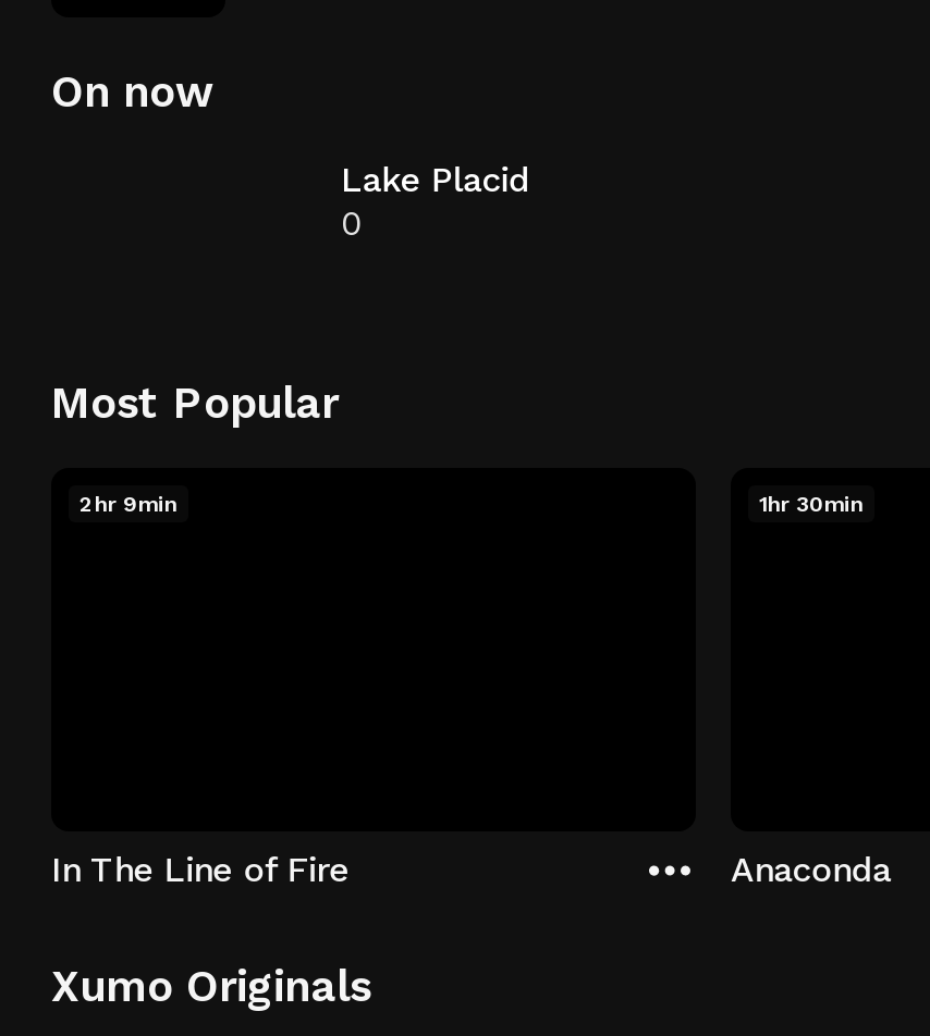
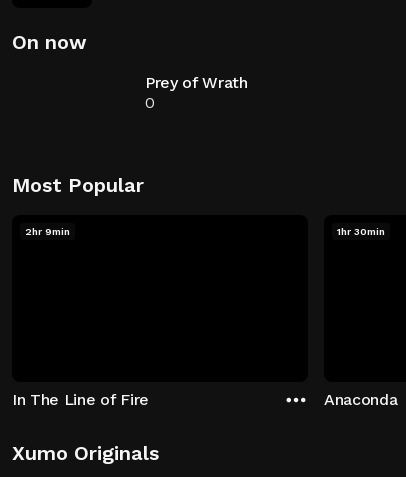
[341,159,529,200] Lake Placid -> [145,73,248,92] Prey of Wrath

